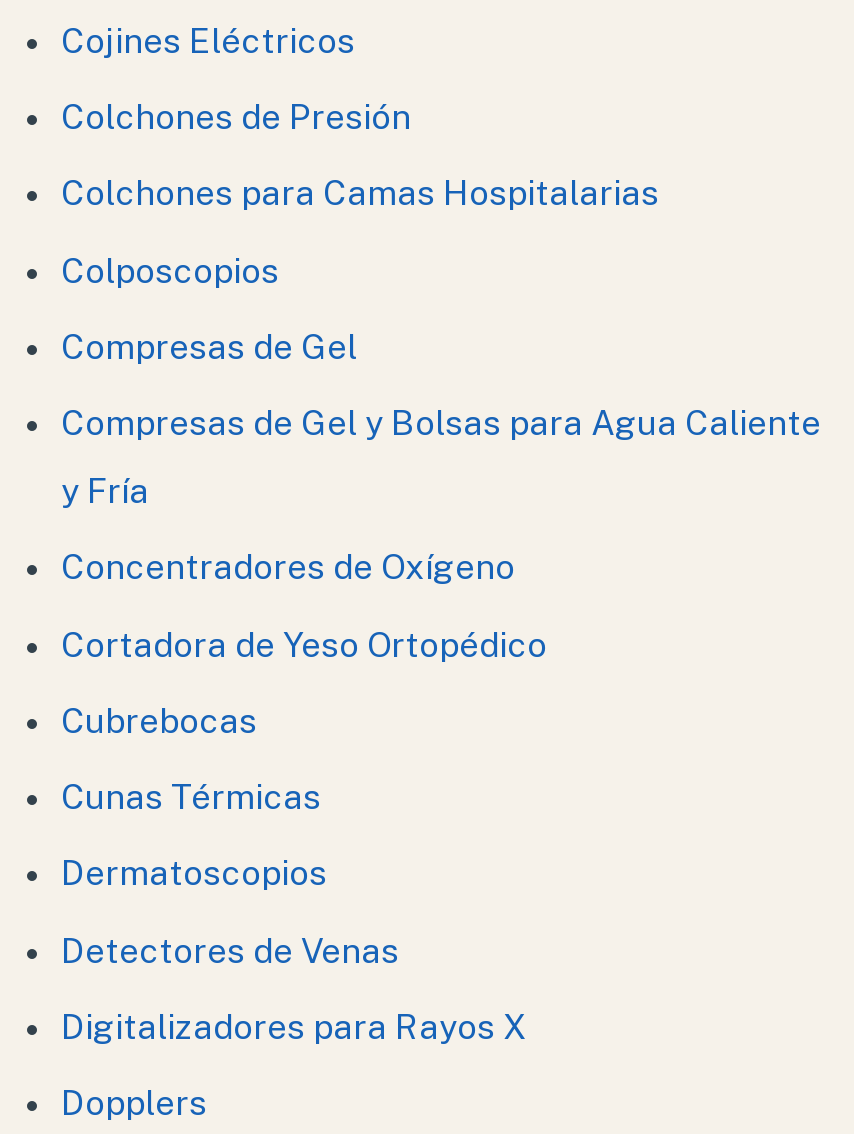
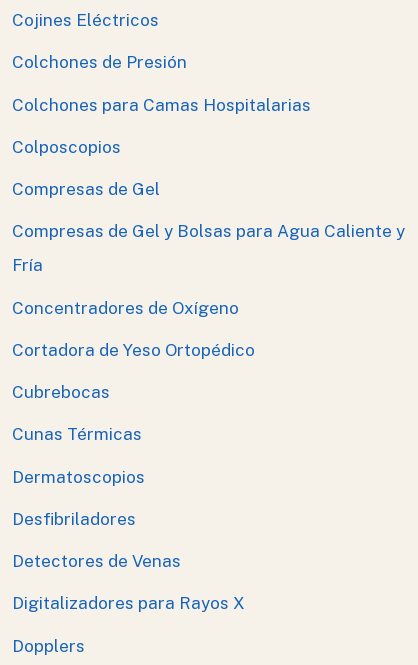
none -> [12,509,136,529] Desfibriladores

